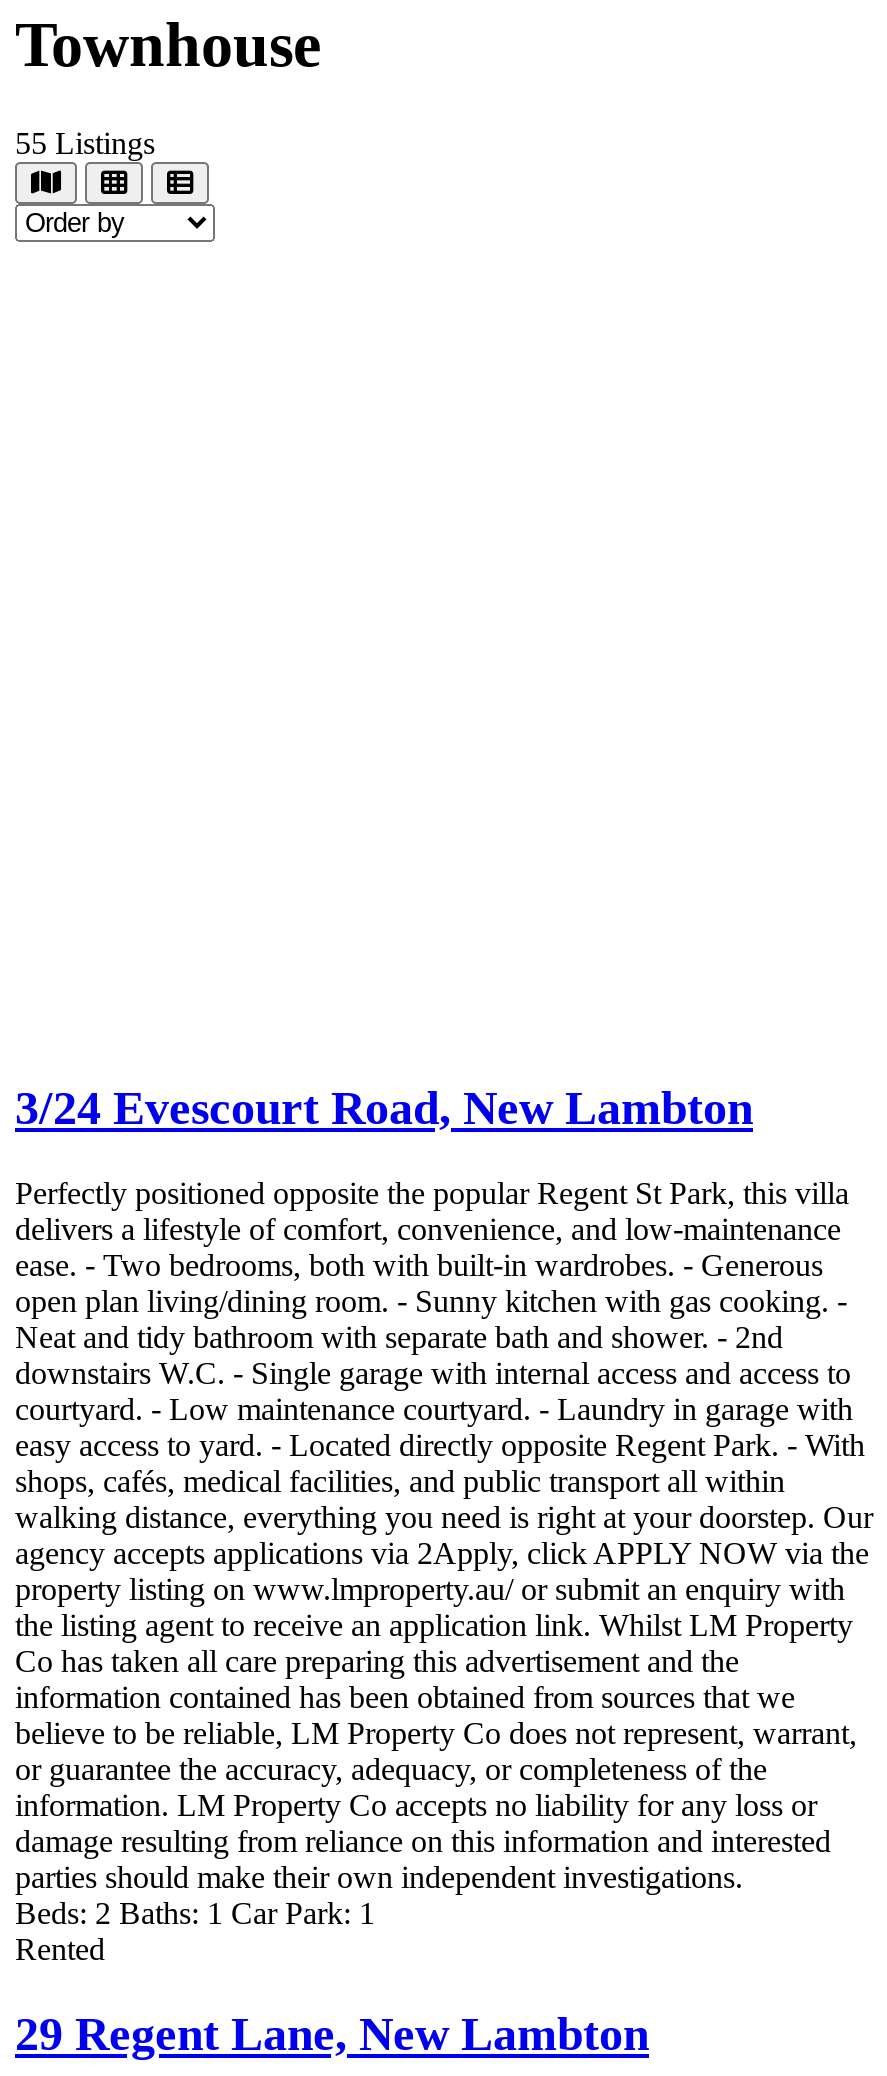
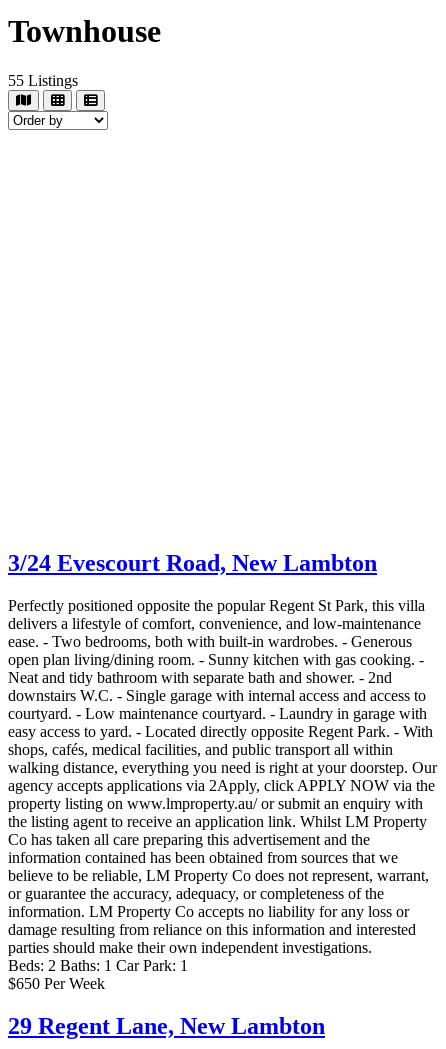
[15,1931,105,1965] Rented -> [8,975,105,992] $650 Per Week

